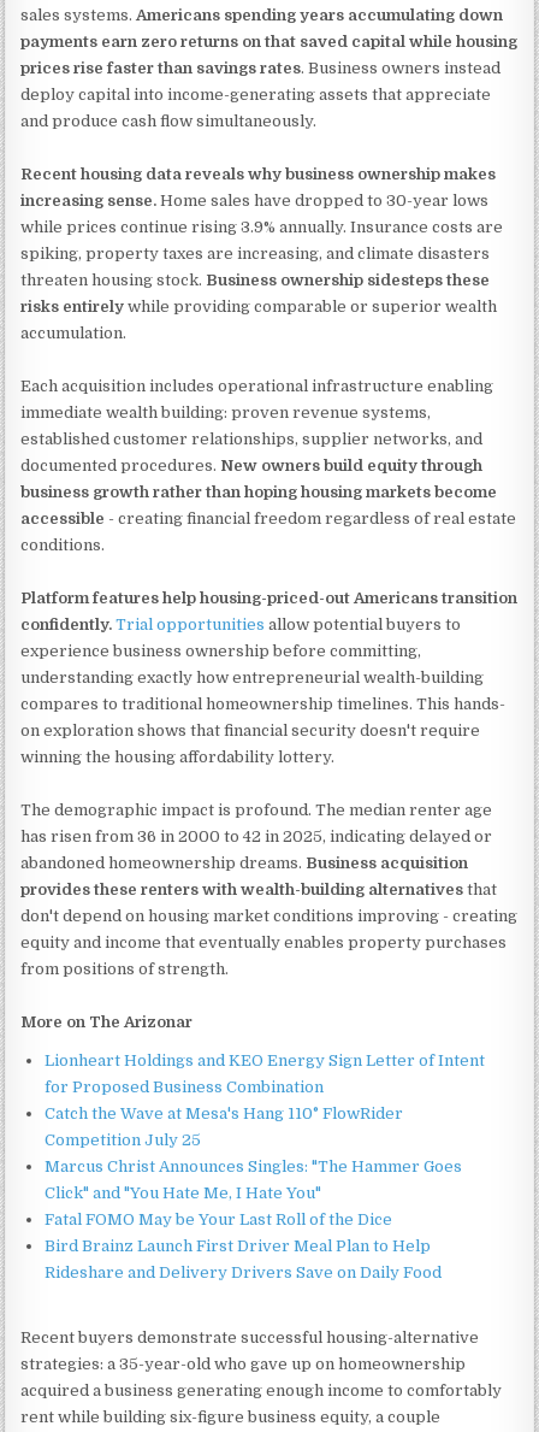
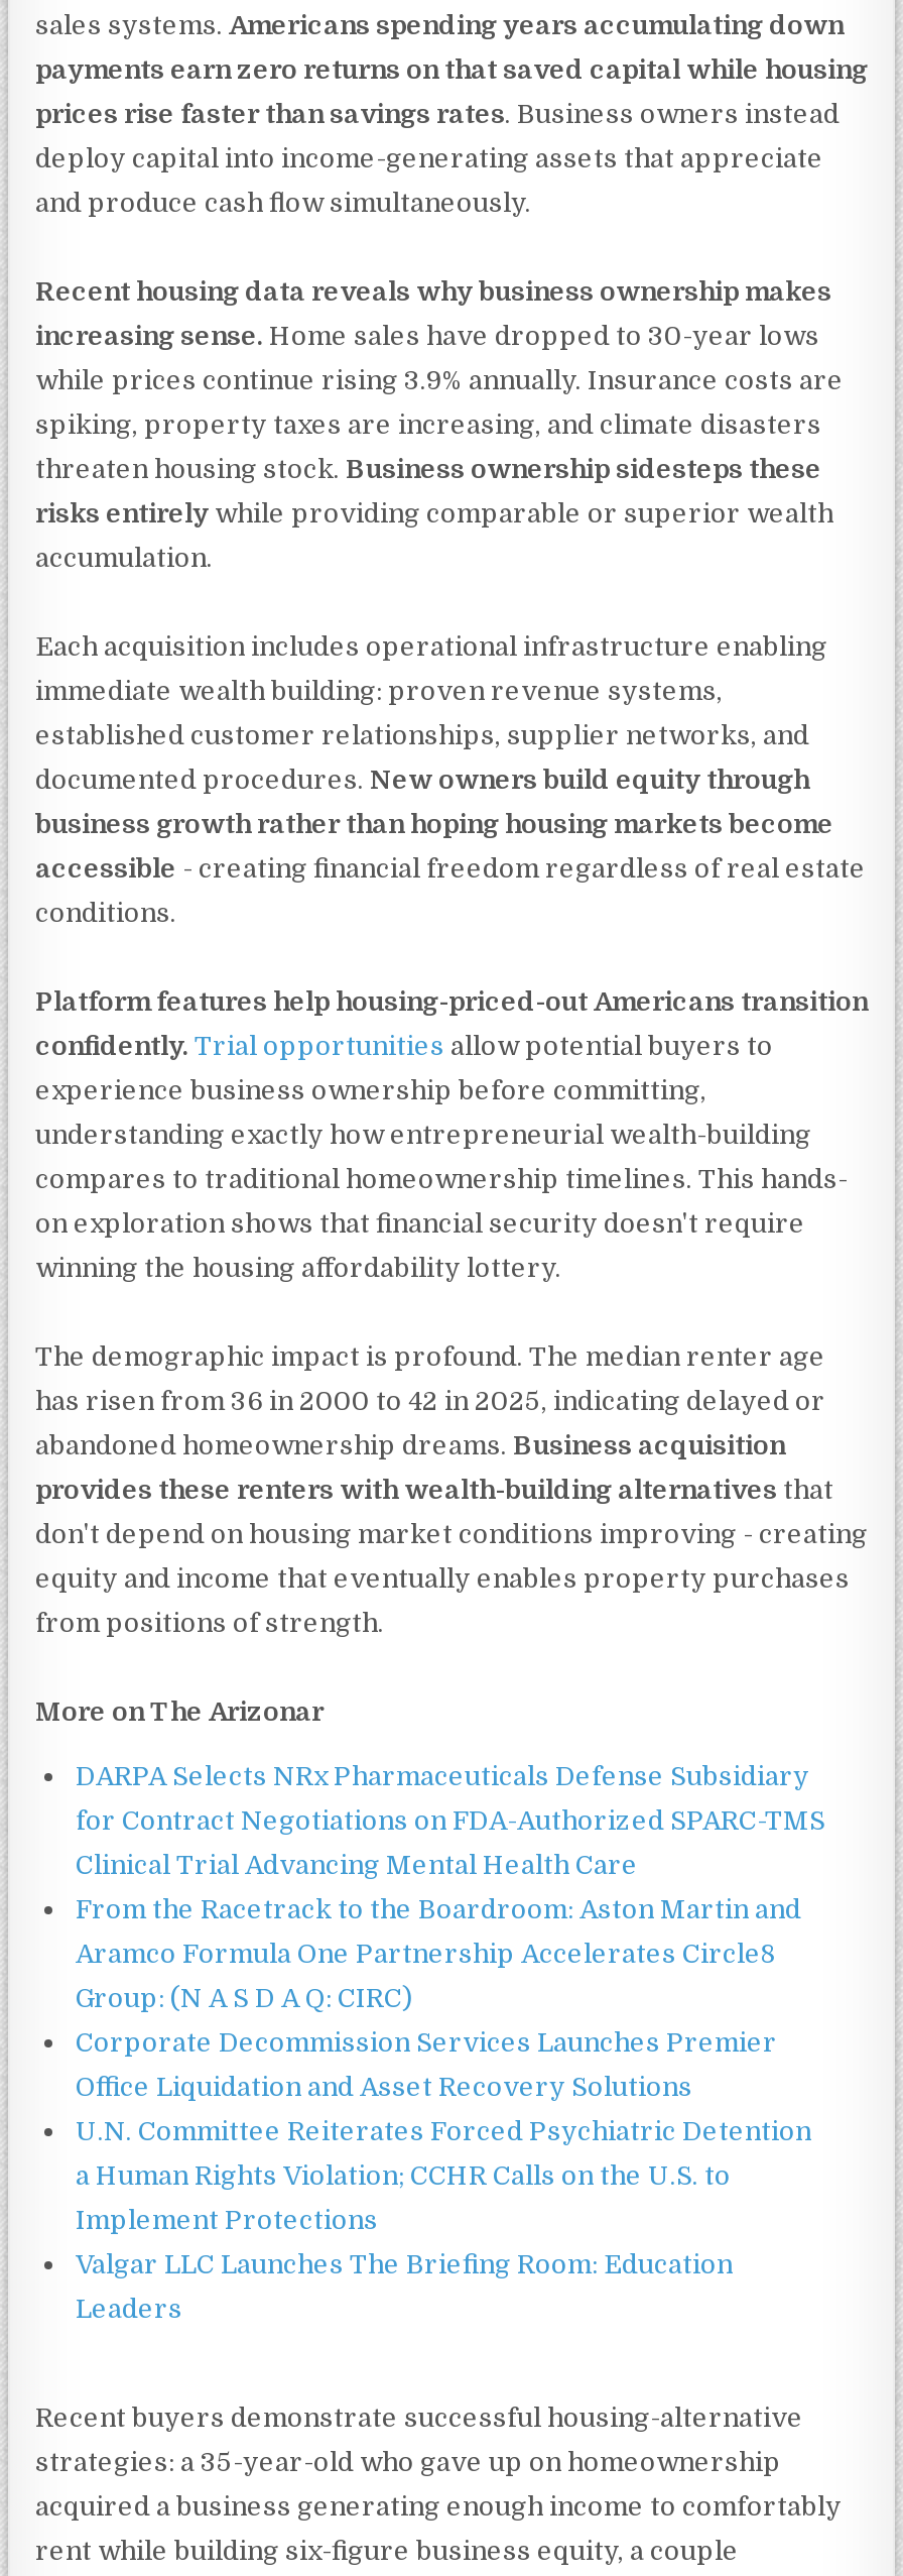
[45,1051,485,1281] Lionheart Holdings and KEO Energy Sign Letter of Intent | for Proposed Business Combination | Catch the Wave at Mesa's Hang 110° FlowRider | Competition July 25 | Marcus Christ Announces Singles: "The Hammer Goes | Click" and "You Hate Me, I Hate You" | Fatal FOMO May be Your Last Roll of the Dice | Bird Brainz Launch First Driver Meal Plan to Help | Rideshare and Delivery Drivers Save on Daily Food -> [76,1761,825,2324] DARPA Selects NRx Pharmaceuticals Defense Subsidiary | for Contract Negotiations on FDA-Authorized SPARC-TMS | Clinical Trial Advancing Mental Health Care | From the Racetrack to the Boardroom: Aston Martin and | Aramco Formula One Partnership Accelerates Circle8 | Group: (N A S D A Q: CIRC) | Corporate Decommission Services Launches Premier | Office Liquidation and Asset Recovery Solutions | U.N. Committee Reiterates Forced Psychiatric Detention | a Human Rights Violation; CCHR Calls on the U.S. to | Implement Protections | Valgar LLC Launches The Briefing Room: Education | Leaders

